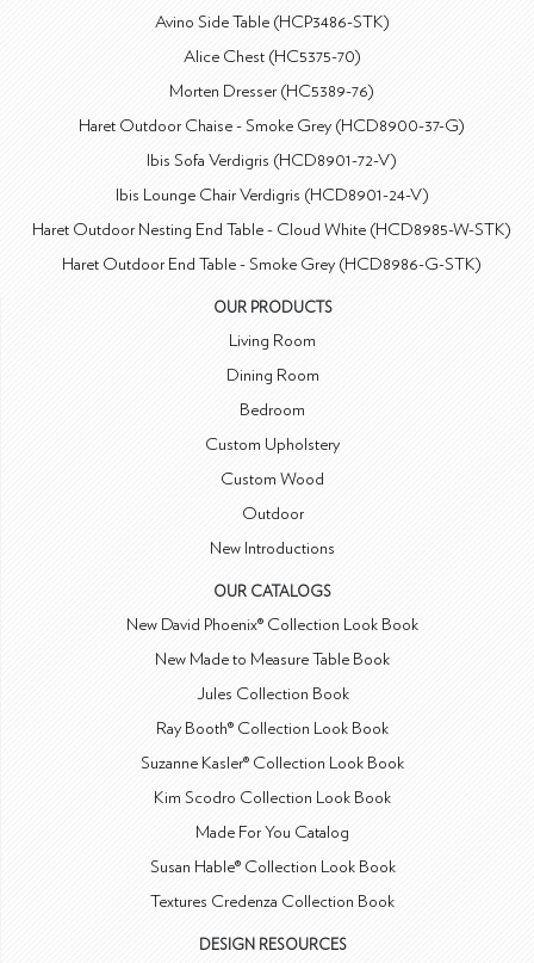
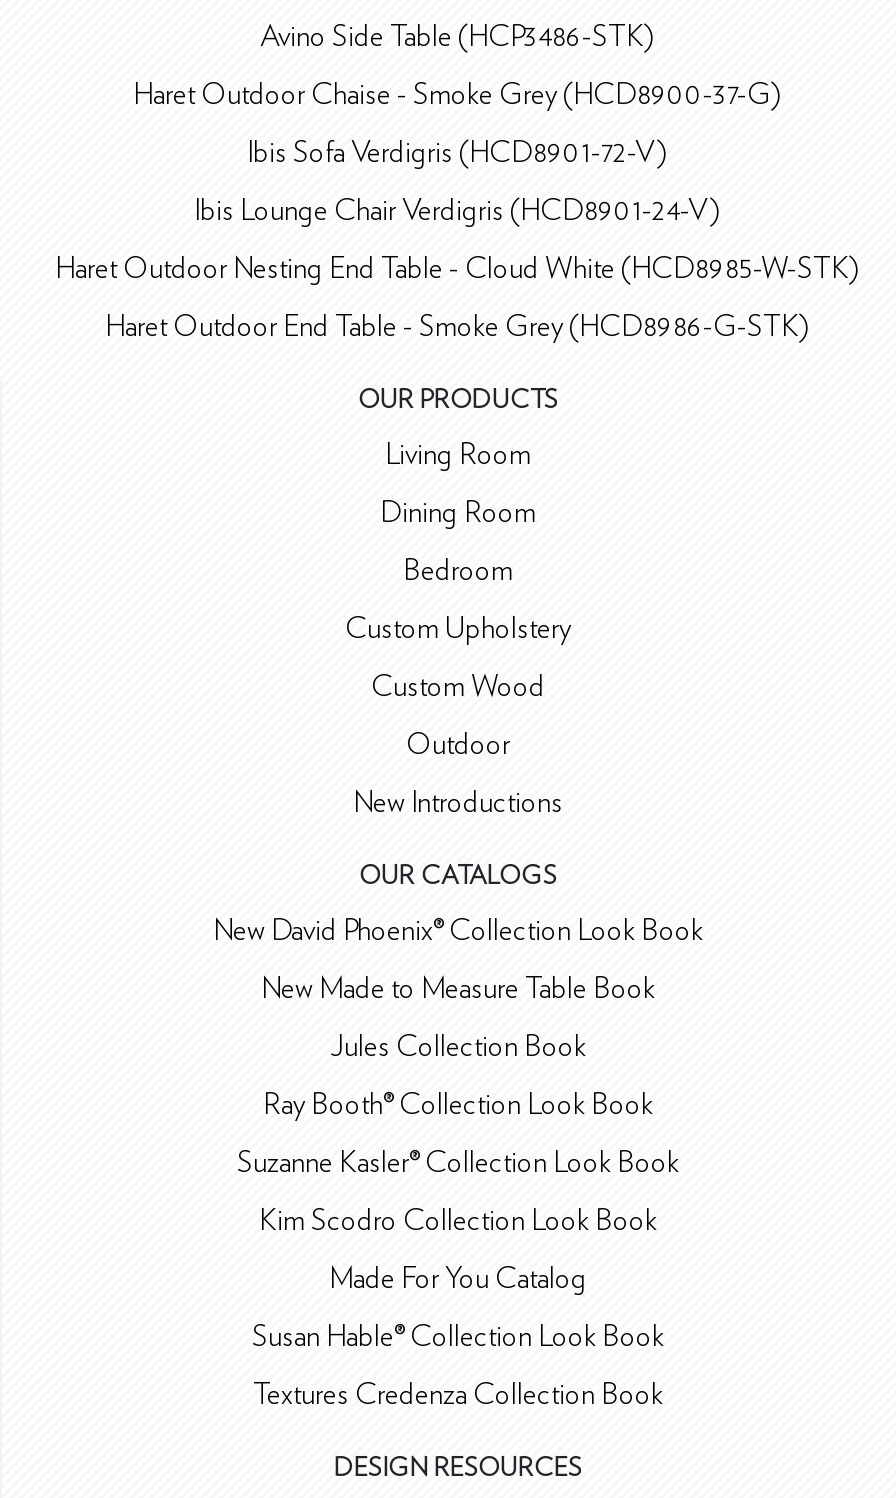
[170,47,375,100] Alice Chest (HC5375-70) | Morten Dresser (HC5389-76) -> none

